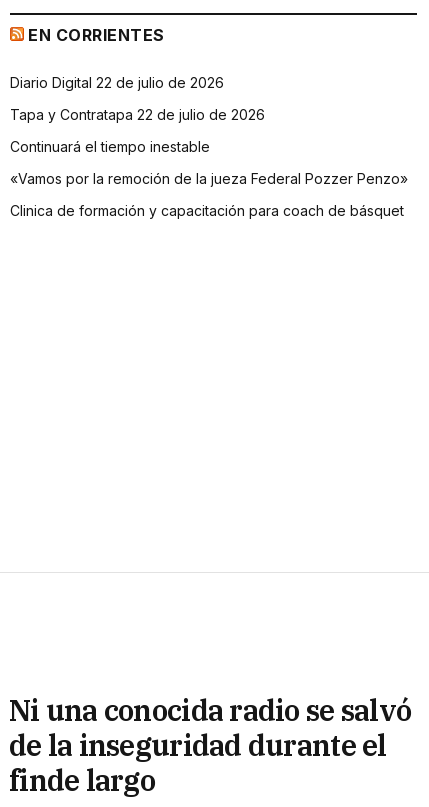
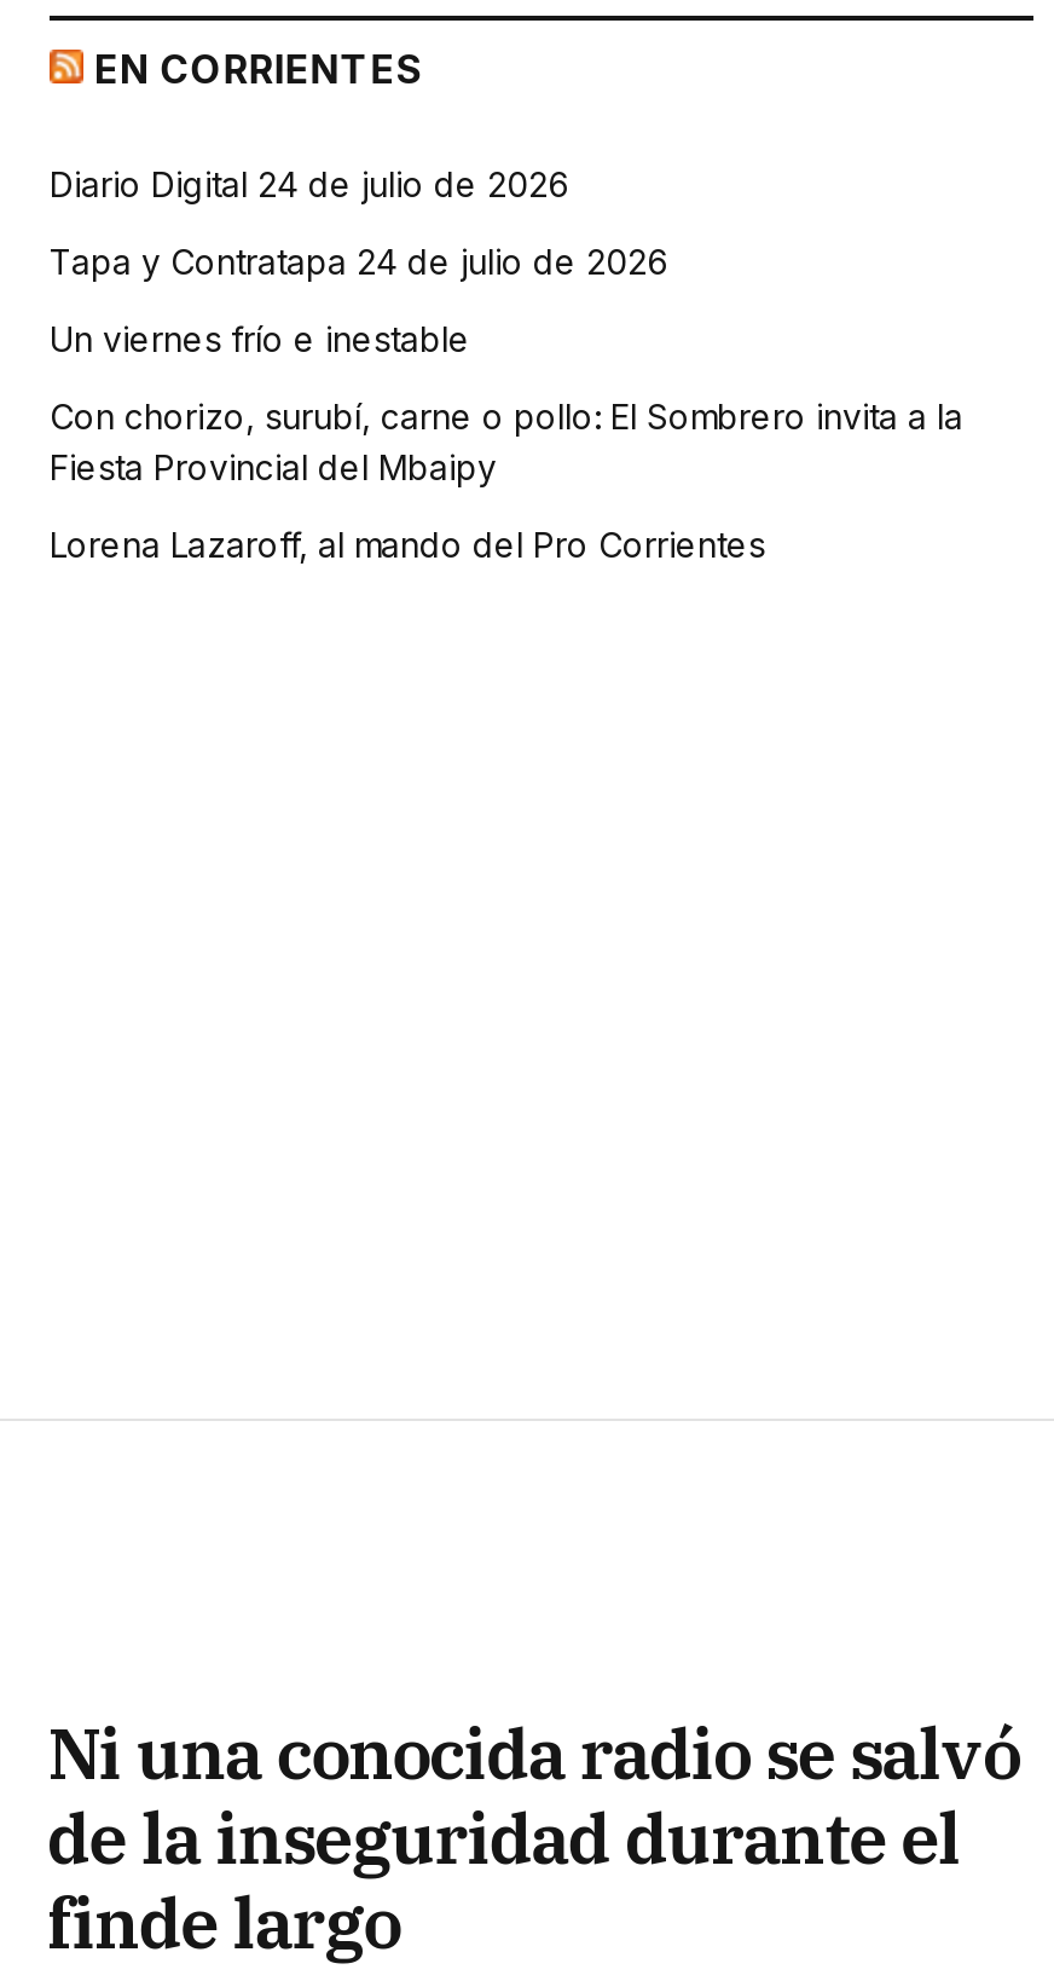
[10,74,224,91] Diario Digital 22 de julio de 2026 -> [50,163,569,204] Diario Digital 24 de julio de 2026
[10,106,265,123] Tapa y Contratapa 22 de julio de 2026 -> [50,240,668,281] Tapa y Contratapa 24 de julio de 2026
[10,138,210,155] Continuará el tiempo inestable -> [50,317,470,358] Un viernes frío e inestable
[10,170,408,187] «Vamos por la remoción de la jueza Federal Pozzer Penzo» -> [50,395,963,487] Con chorizo, surubí, carne o pollo: El Sombrero invita a la | Fiesta Provincial del Mbaipy
[10,202,404,219] Clinica de formación y capacitación para coach de básquet -> [50,523,765,564] Lorena Lazaroff, al mando del Pro Corrientes

